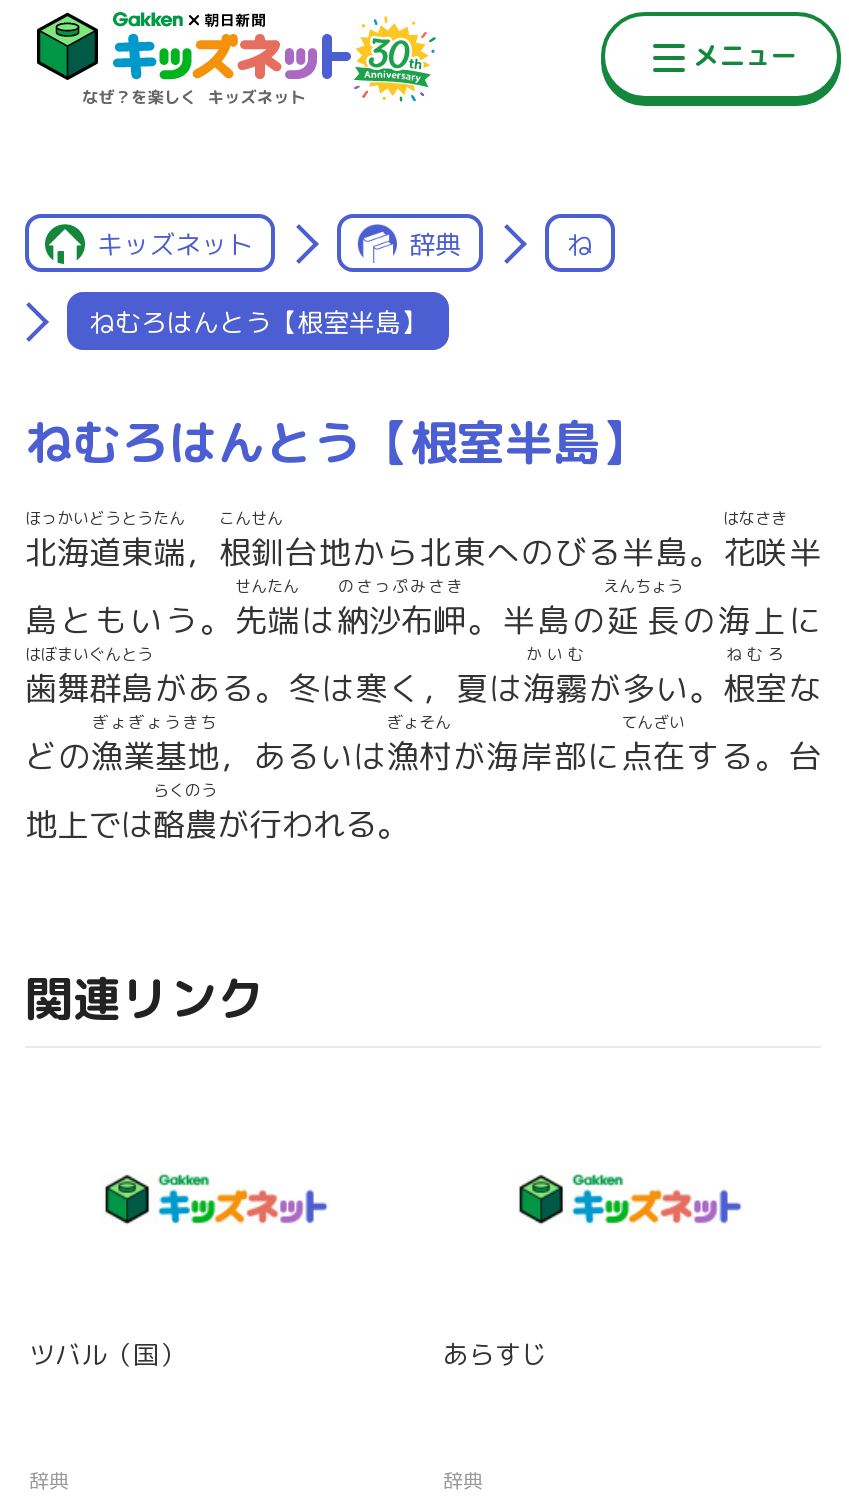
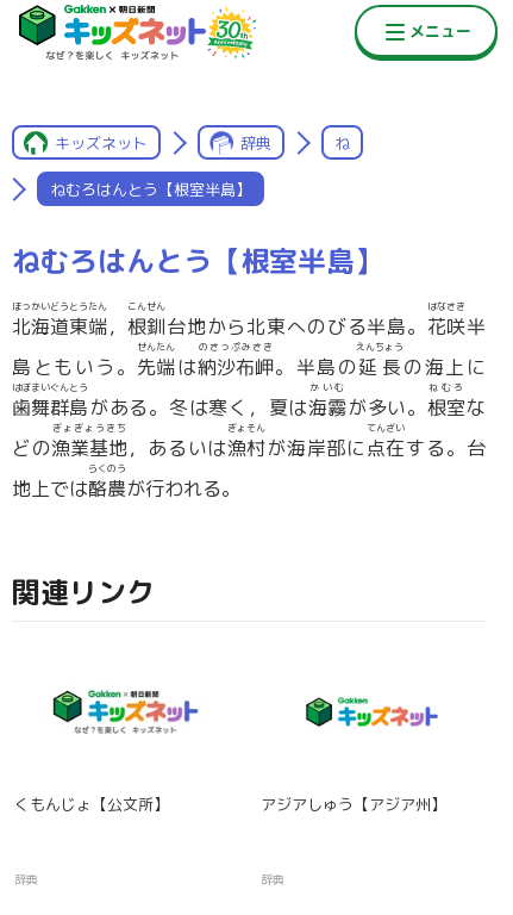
[93,1162,337,1234] [image] -> [51,689,199,735] [image]
[29,1337,185,1373] ツバル（国） -> [14,794,169,815] くもんじょ【公文所】
[443,1337,547,1373] あらすじ -> [261,794,446,815] アジアしゅう【アジア州】

